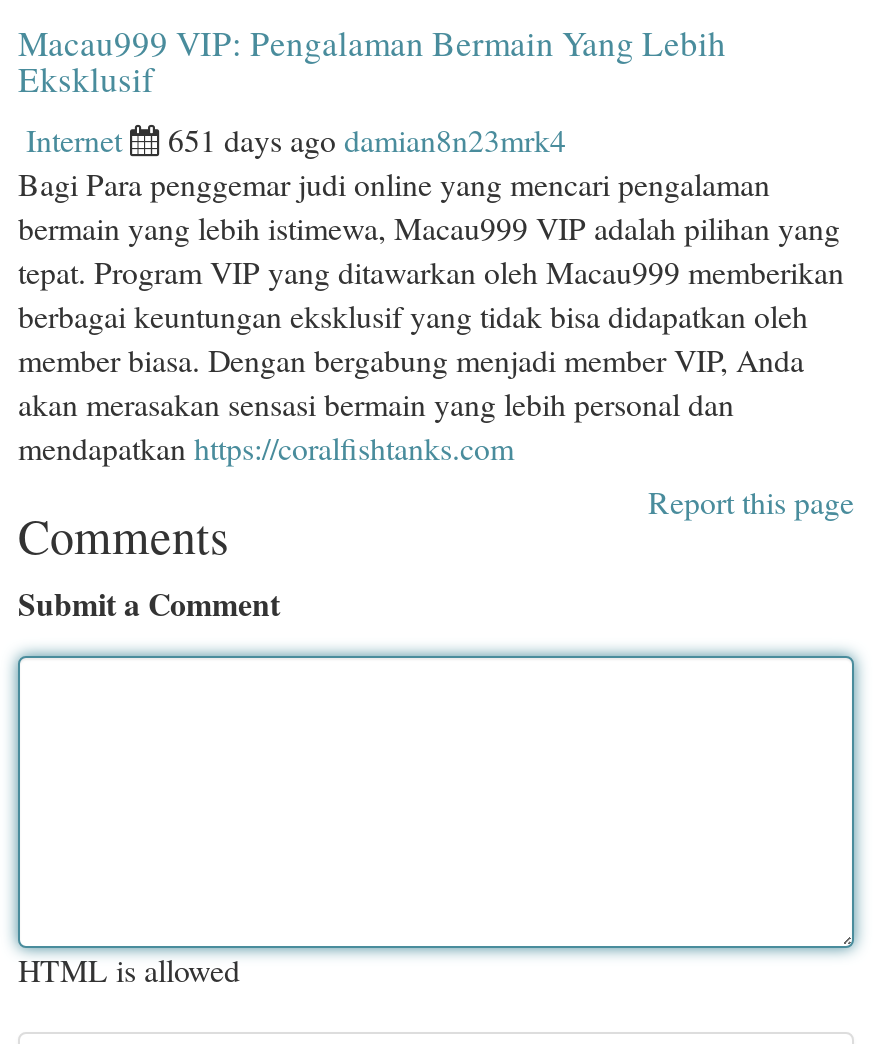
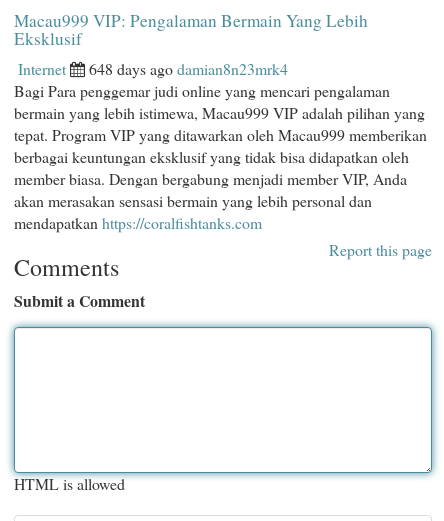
[168,118,566,160] 651 days ago damian8n23mrk4 -> [89,58,288,79] 648 days ago damian8n23mrk4

